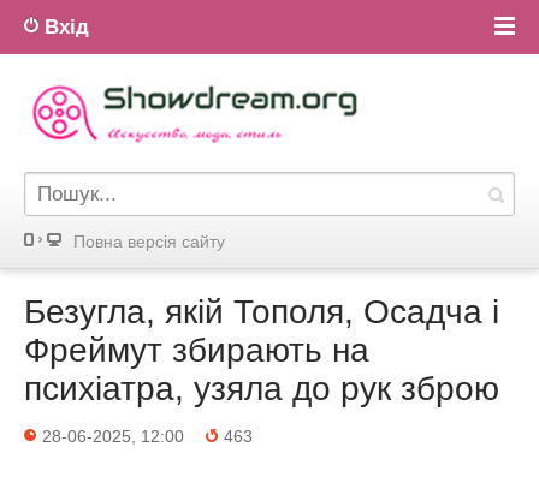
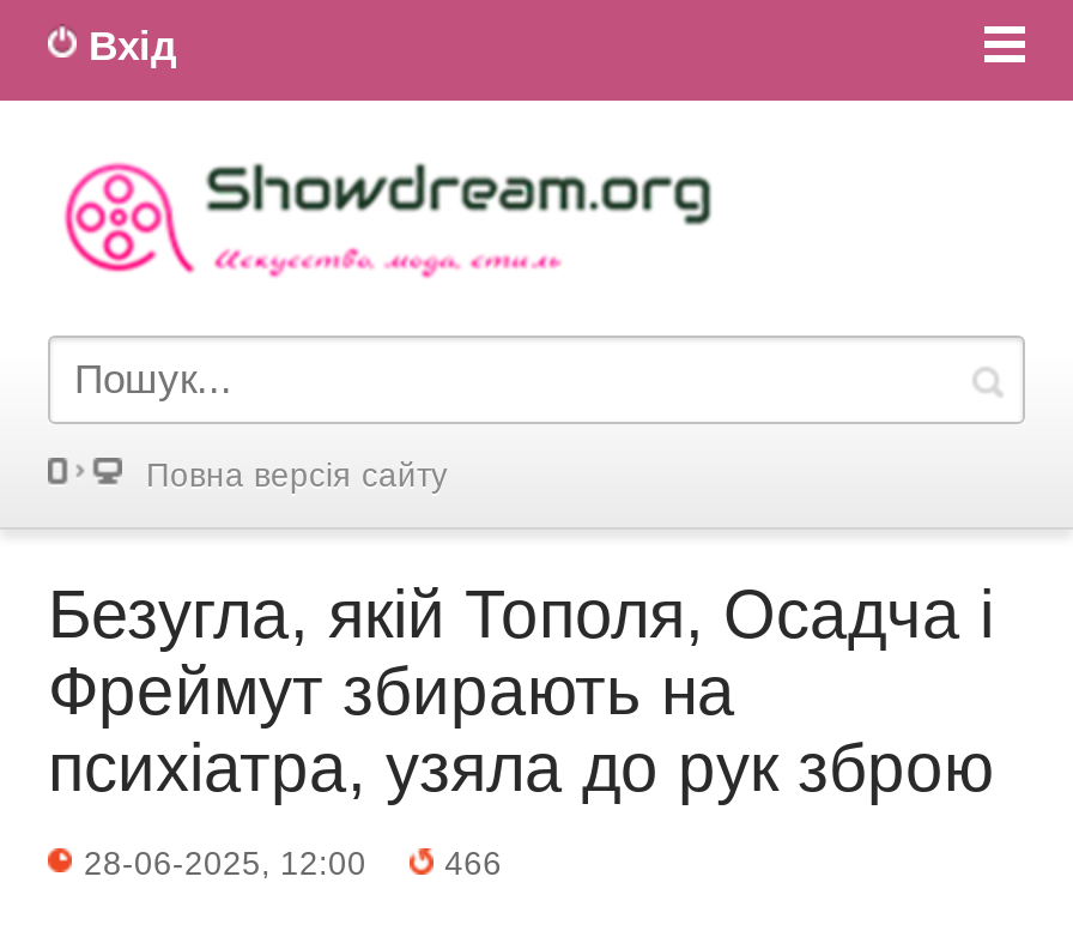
[223,428,252,446] 463 -> [445,846,502,882] 466

